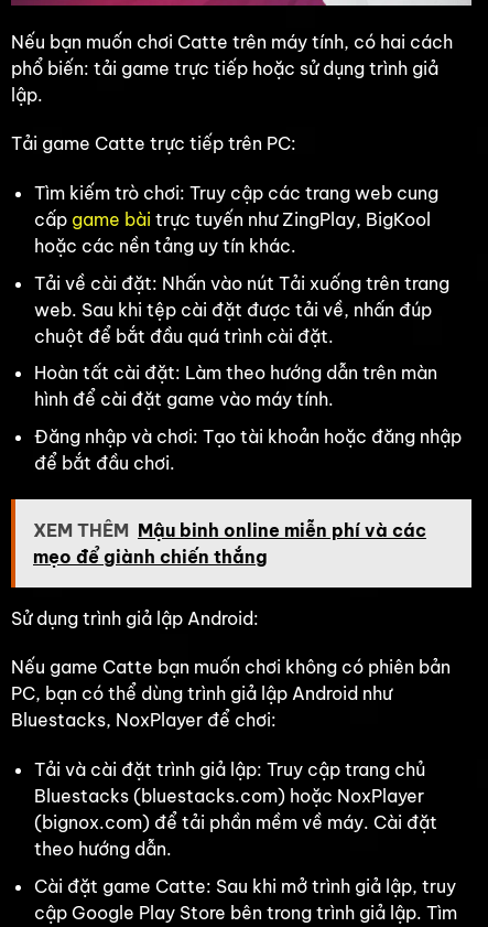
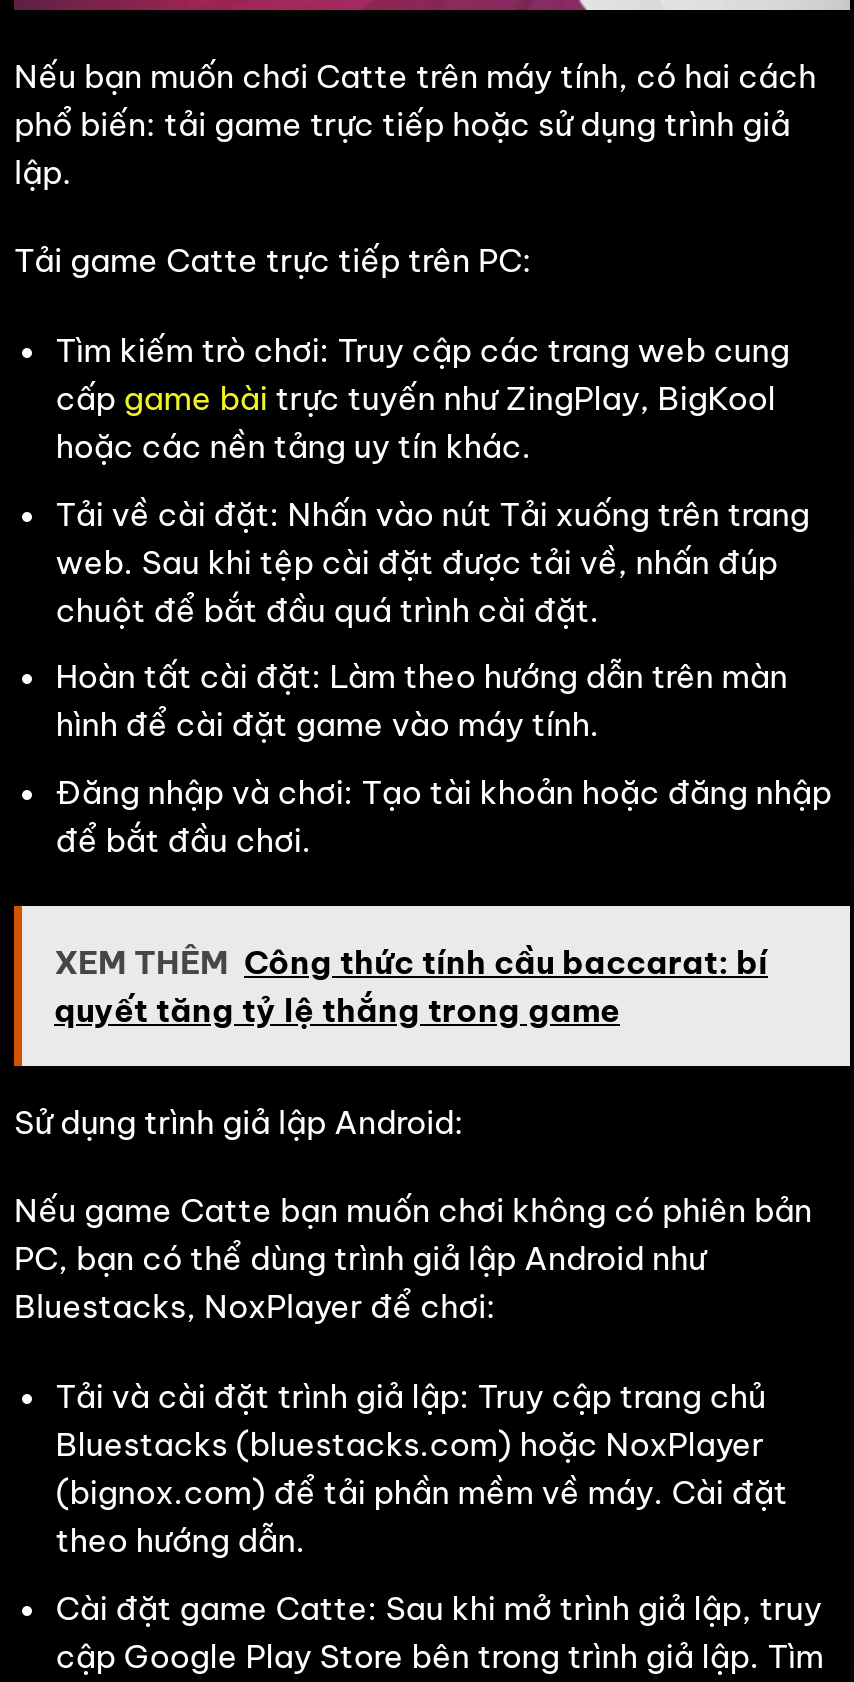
[33,519,426,567] XEM THÊM Mậu binh online miễn phí và các | mẹo để giành chiến thắng -> [54,941,768,1029] XEM THÊM Công thức tính cầu baccarat: bí | quyết tăng tỷ lệ thắng trong game

